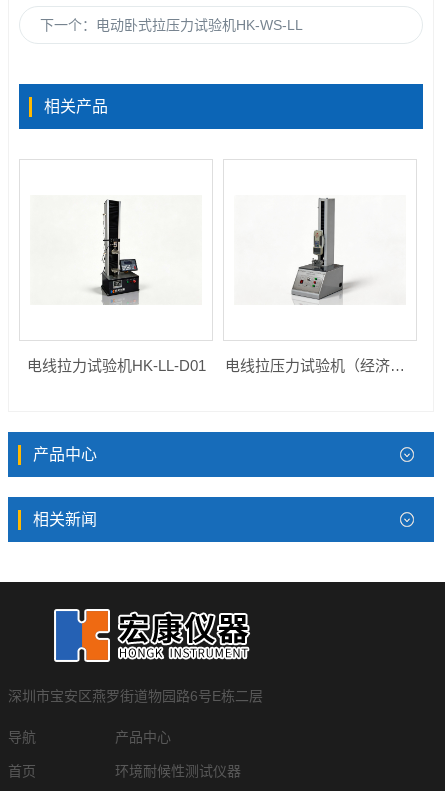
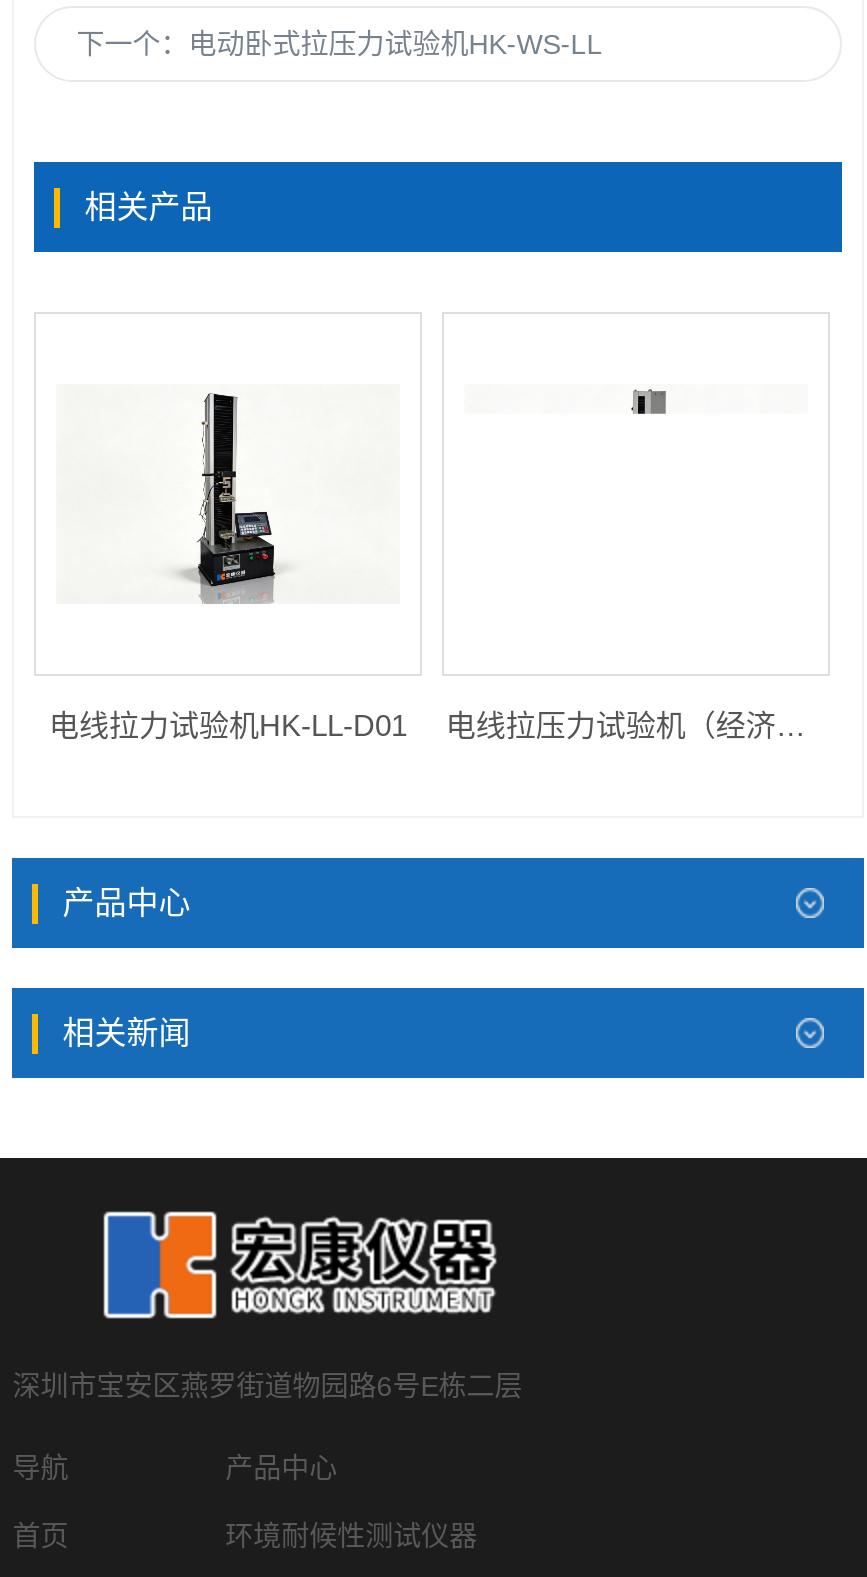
[290,210,366,305] [image] -> none

